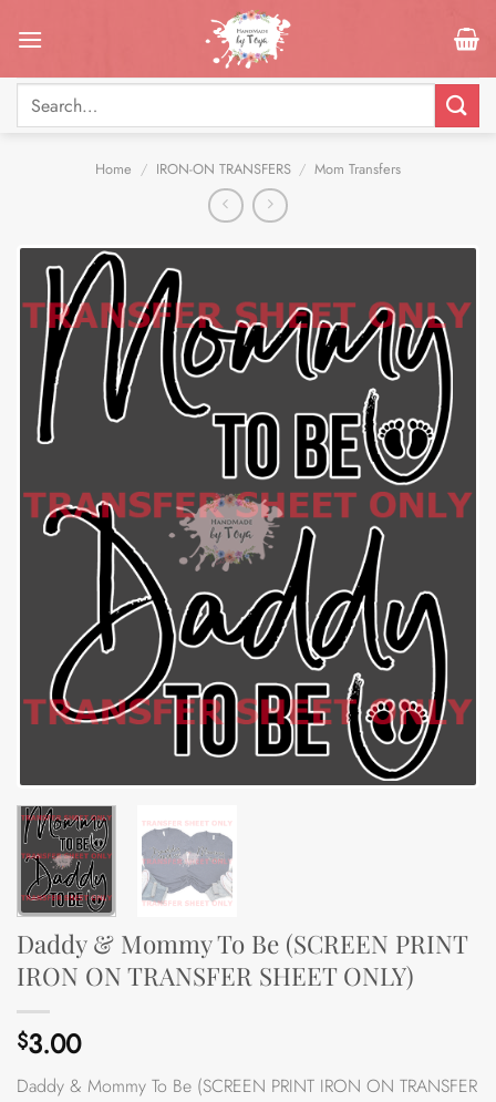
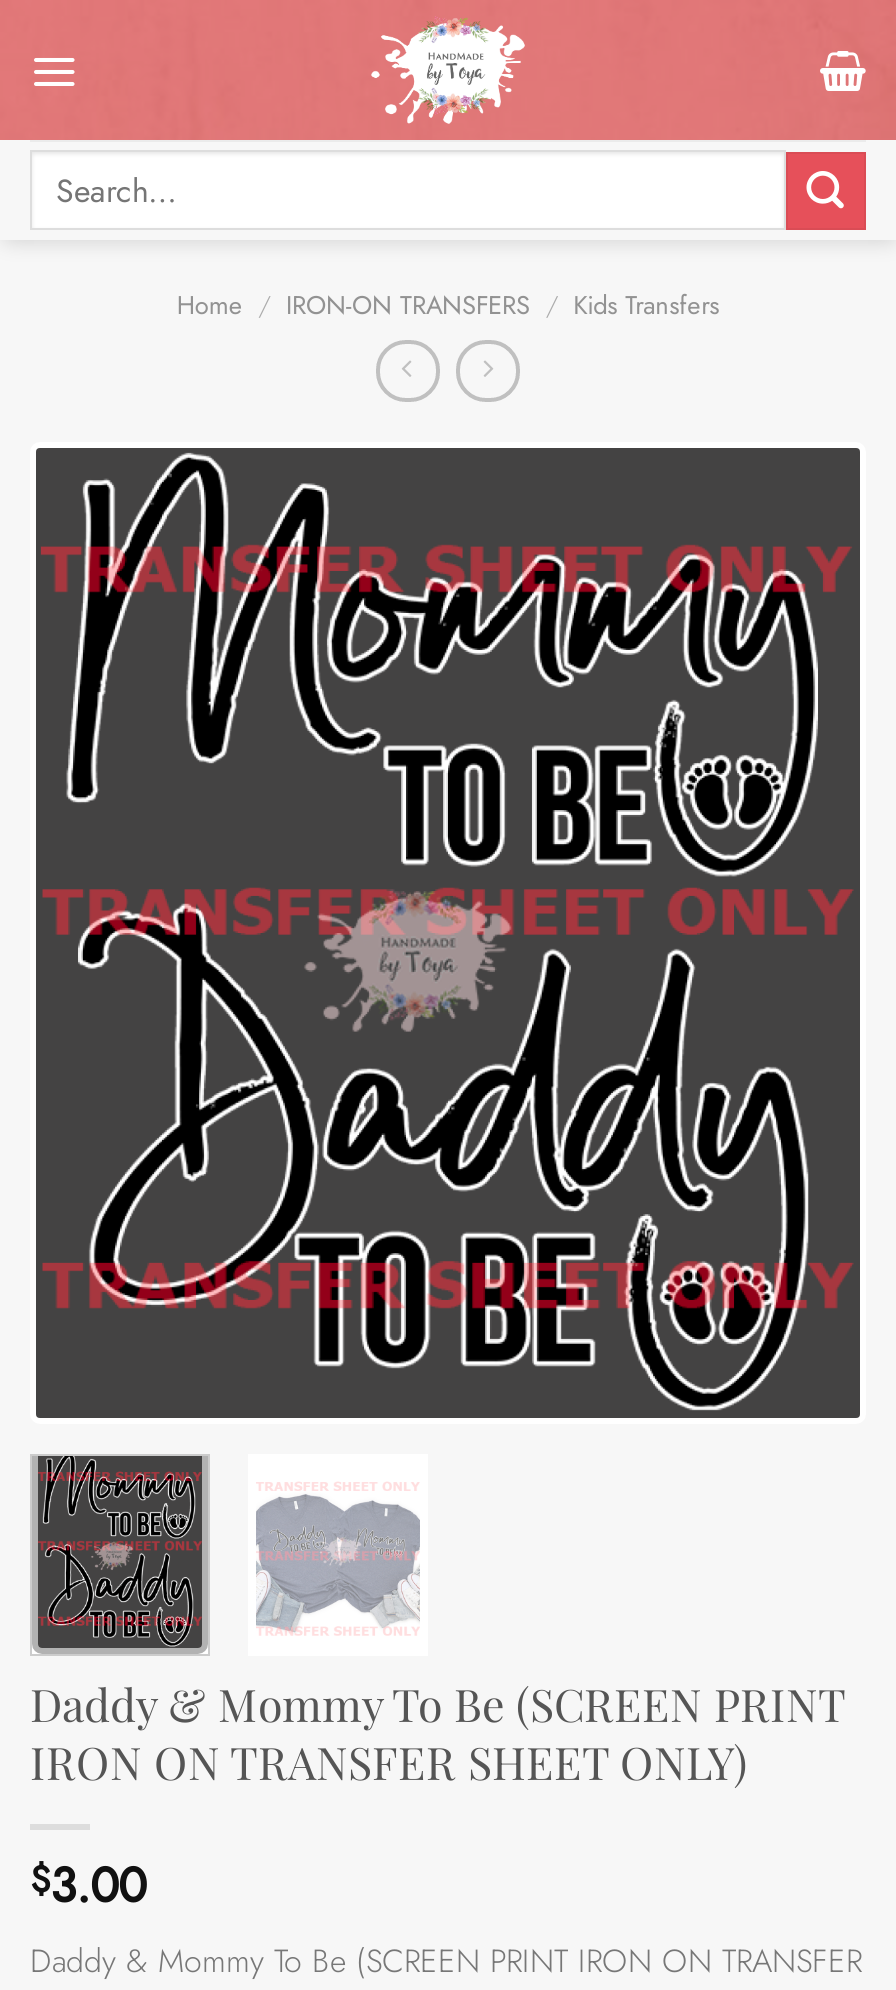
[95,158,401,180] Home / IRON-ON TRANSFERS / Mom Transfers -> [177,286,719,324] Home / IRON-ON TRANSFERS / Kids Transfers

